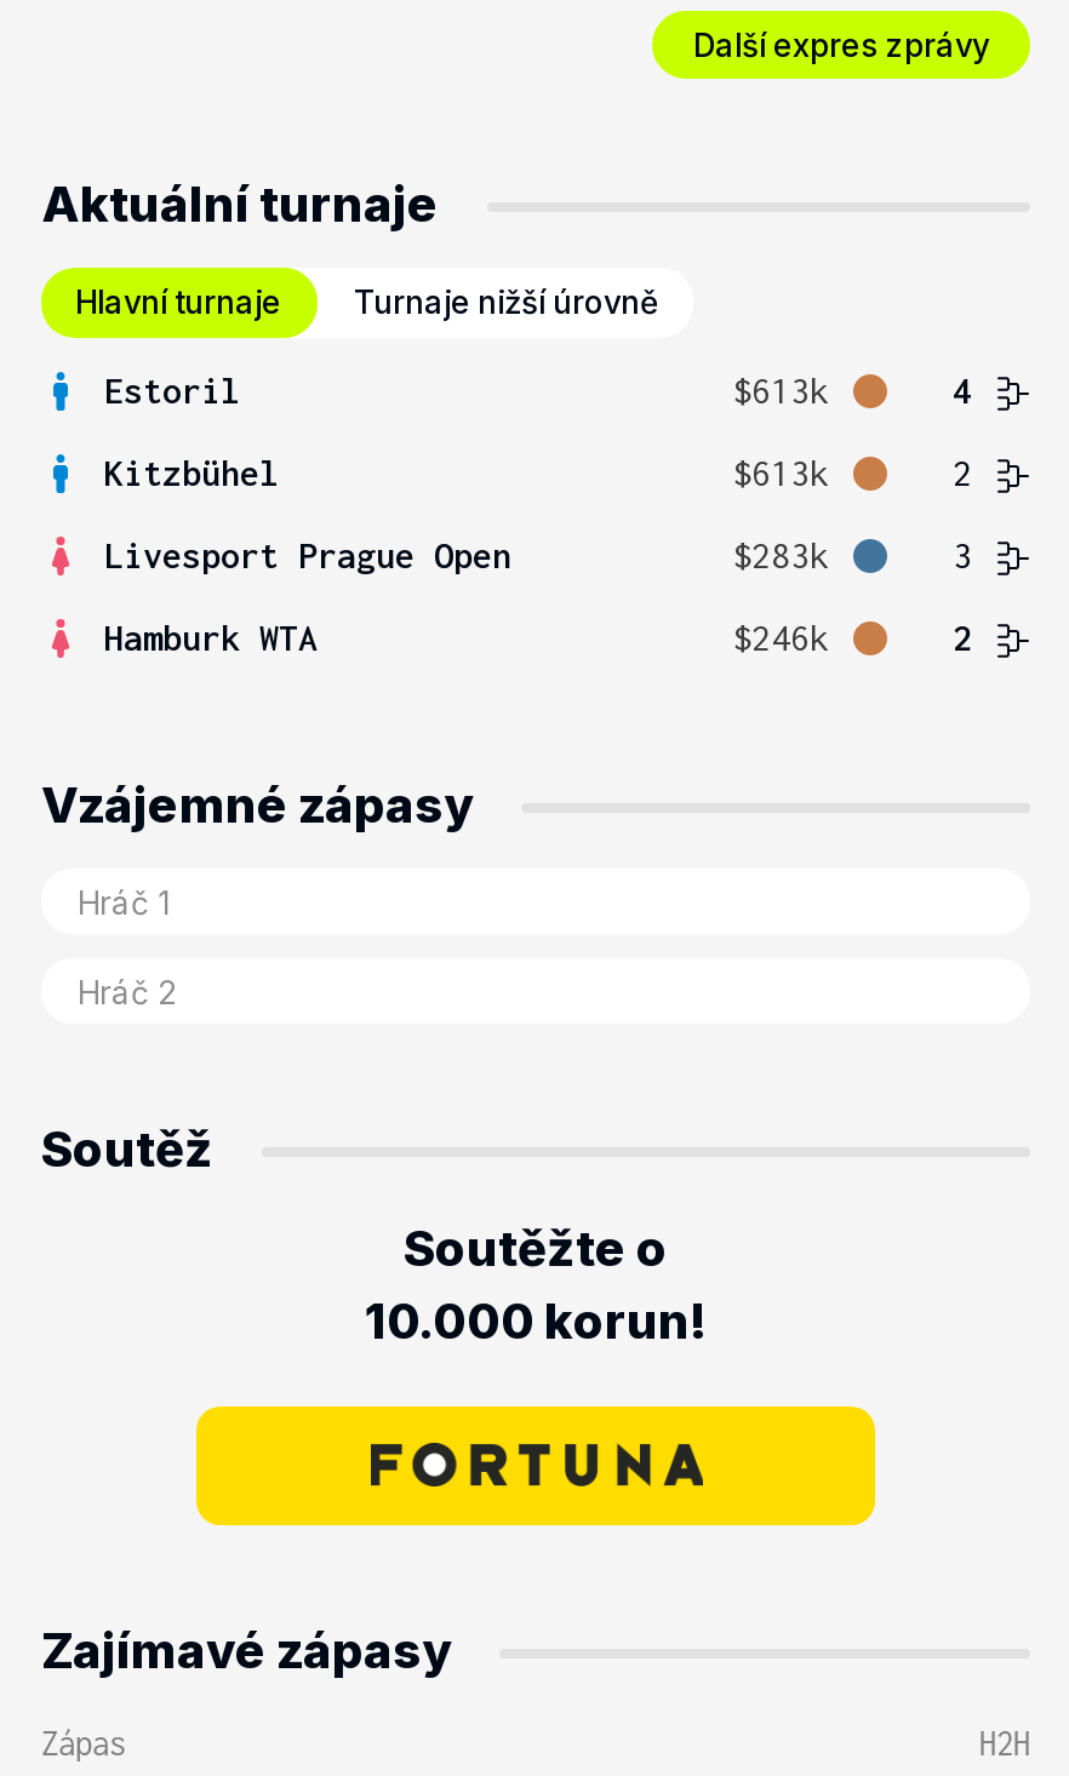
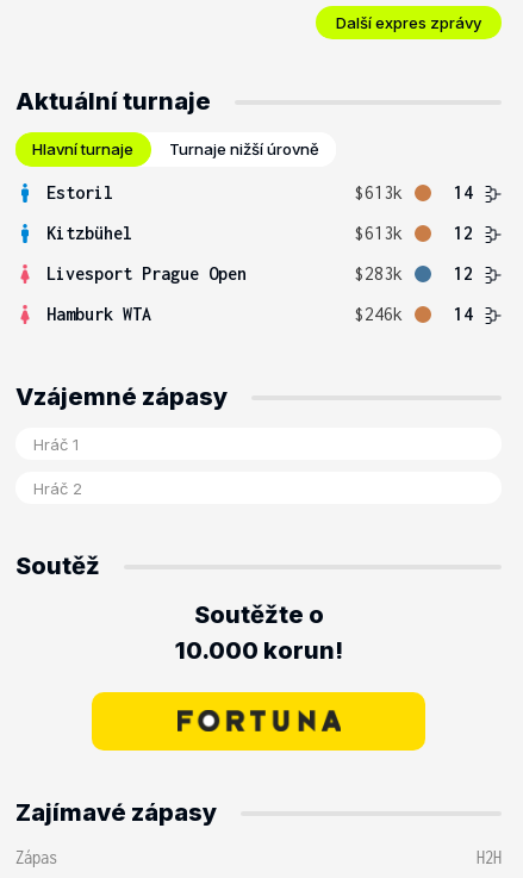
[953,369,972,411] 4 -> [454,182,473,203] 14
[953,452,972,493] 2 -> [454,223,473,243] 12
[953,534,972,575] 3 -> [454,263,473,284] 12
[953,617,972,658] 2 -> [454,304,473,324] 14

